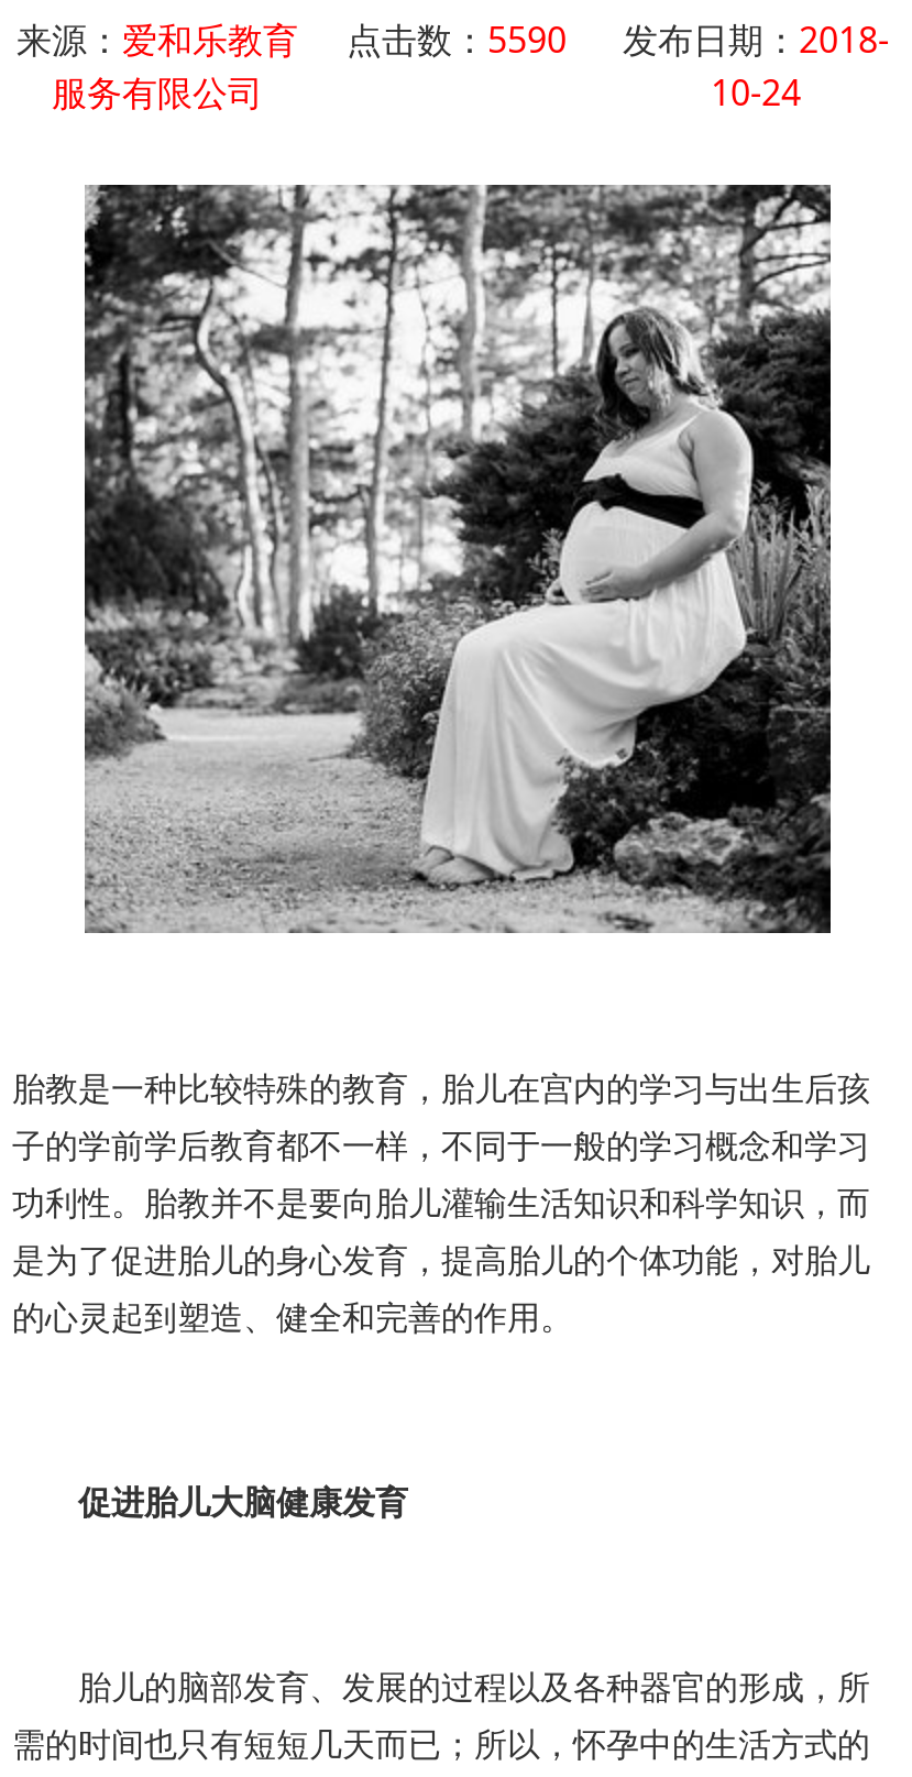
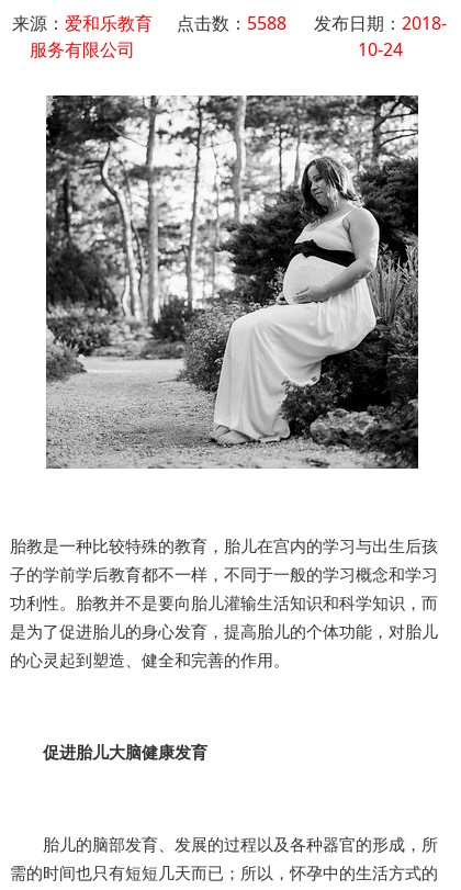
[17,15,889,64] 来源：爱和乐教育 点击数：5590 发布日期：2018- -> [12,11,447,35] 来源：爱和乐教育 点击数：5588 发布日期：2018-

